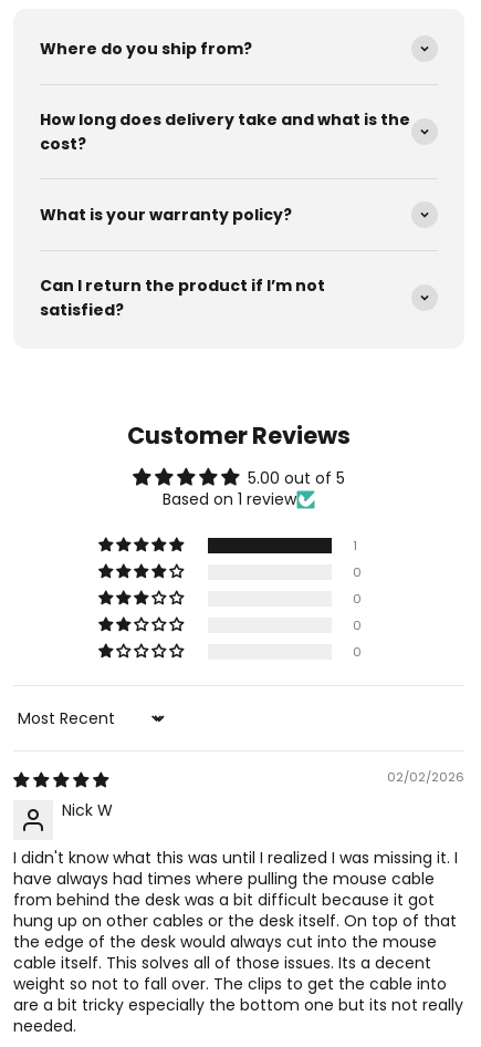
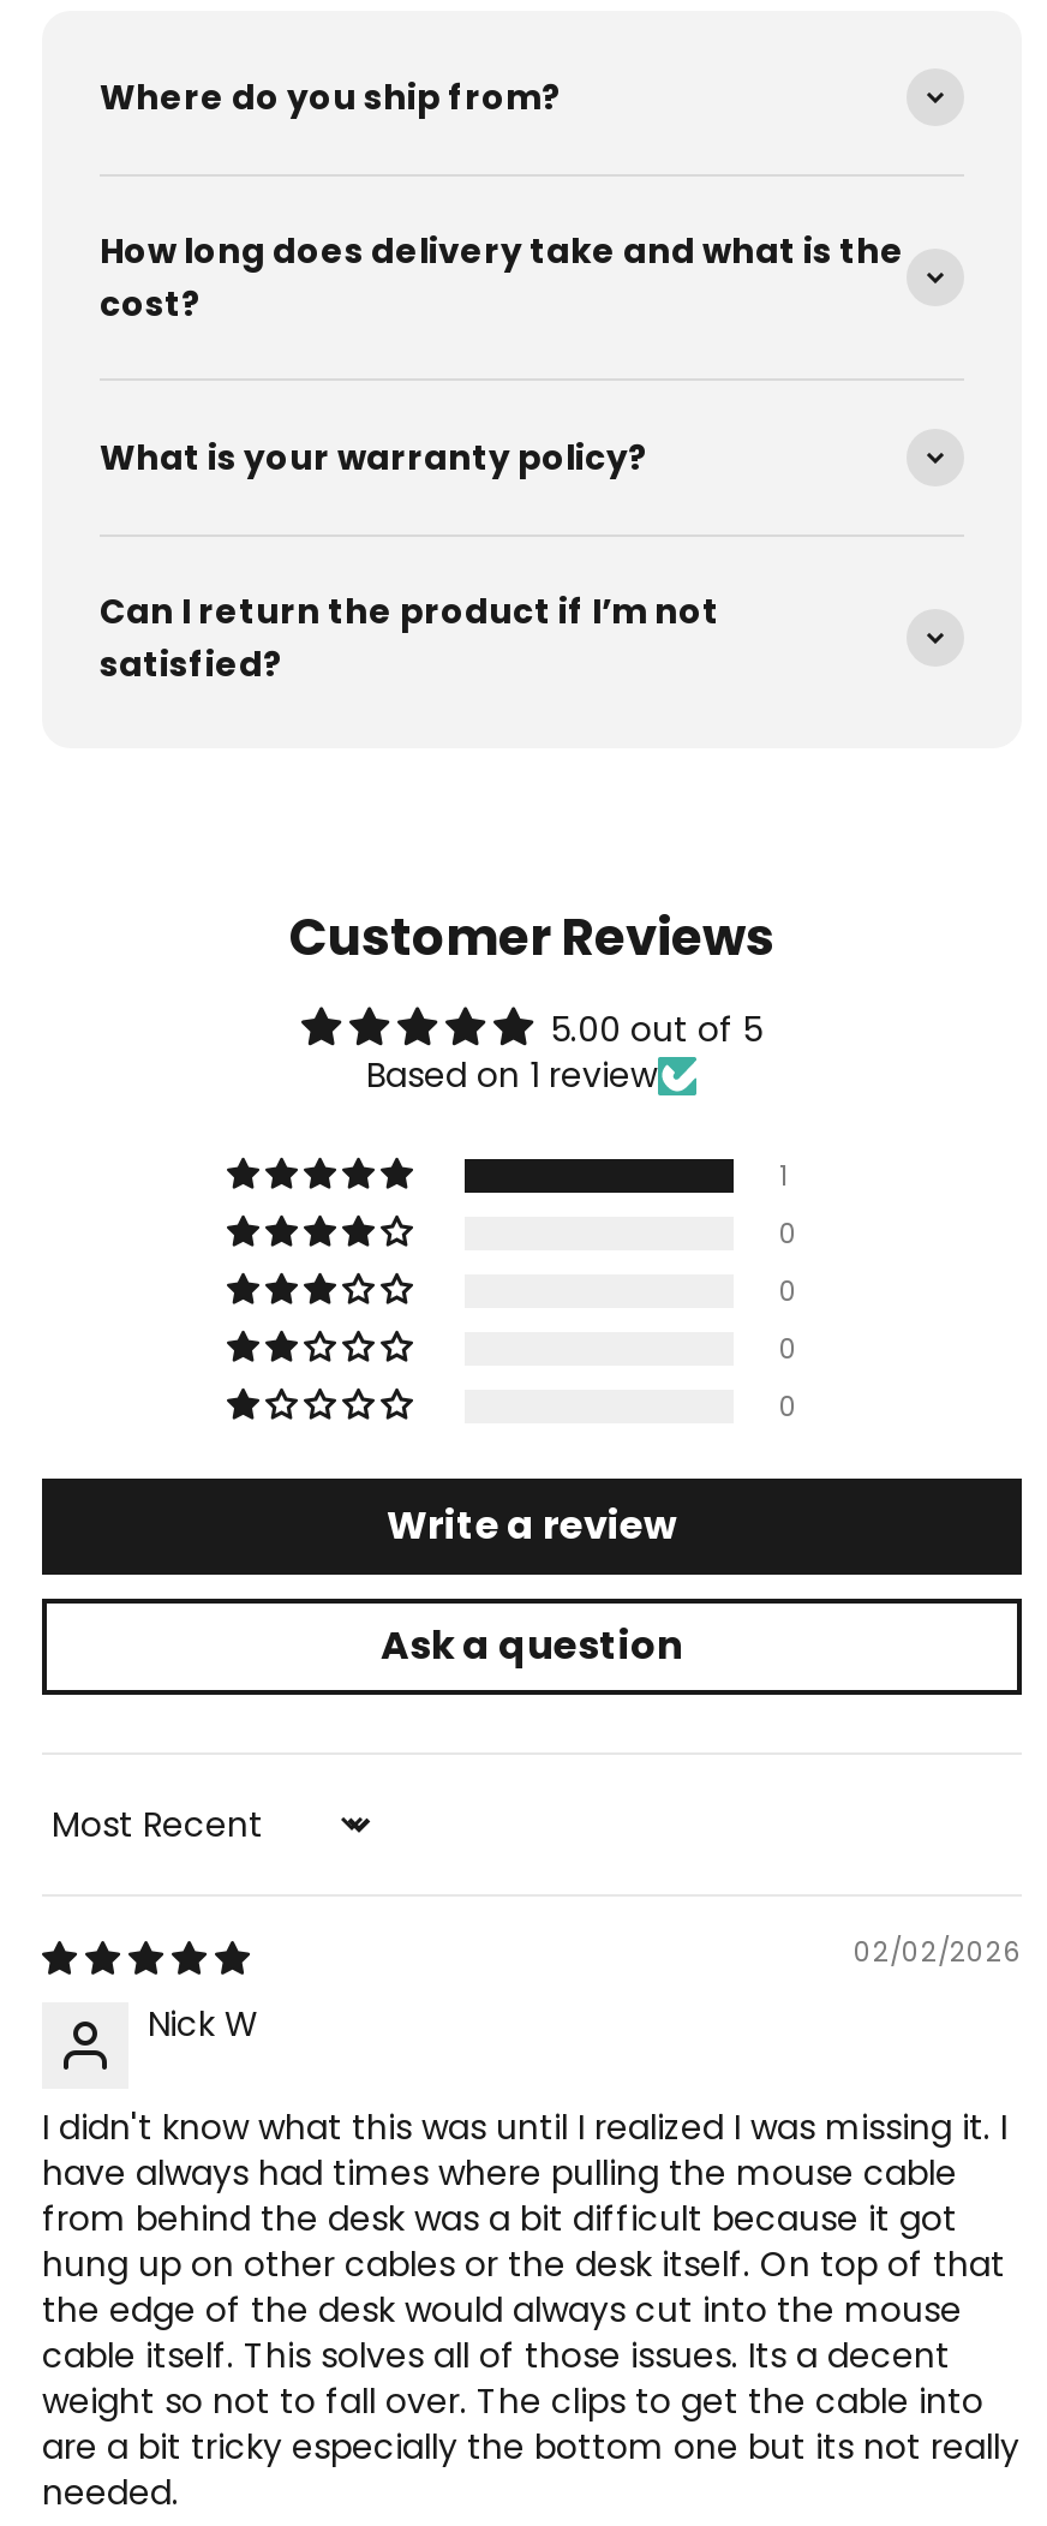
none -> [381,1497,683,1672] Write a review | Ask a question

